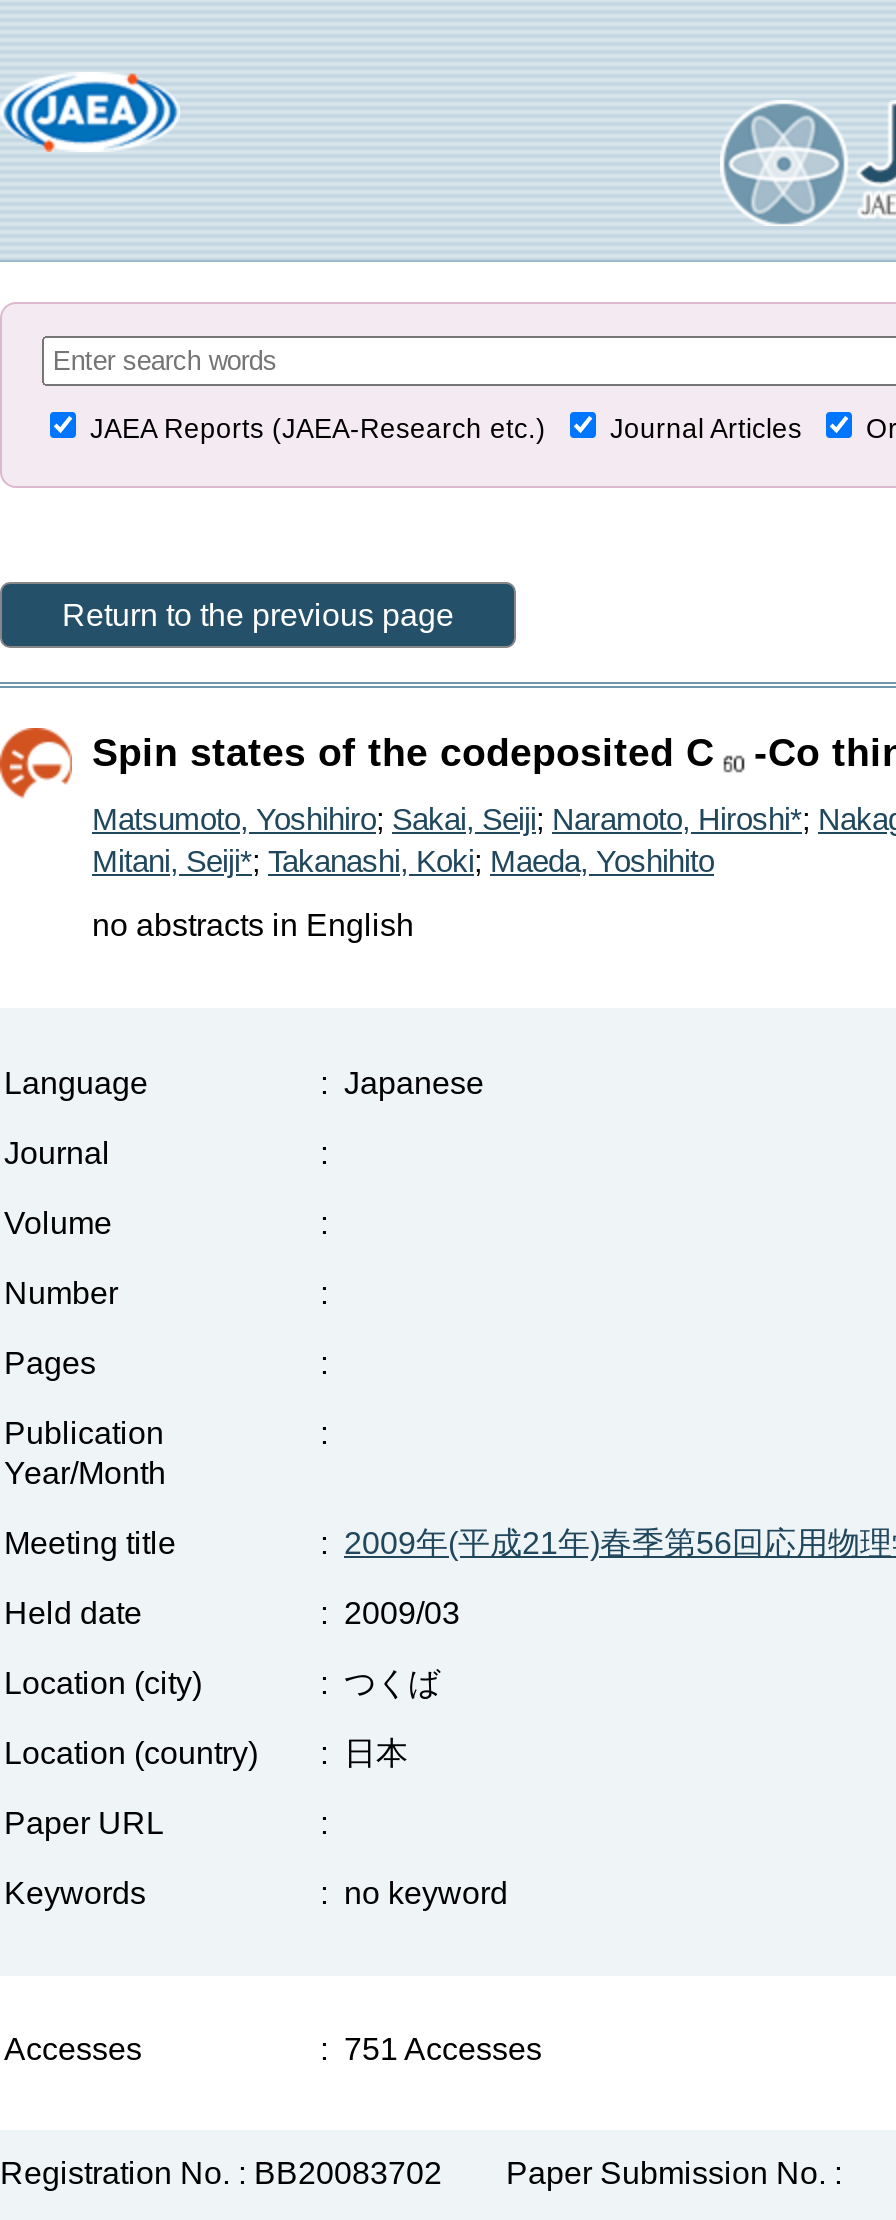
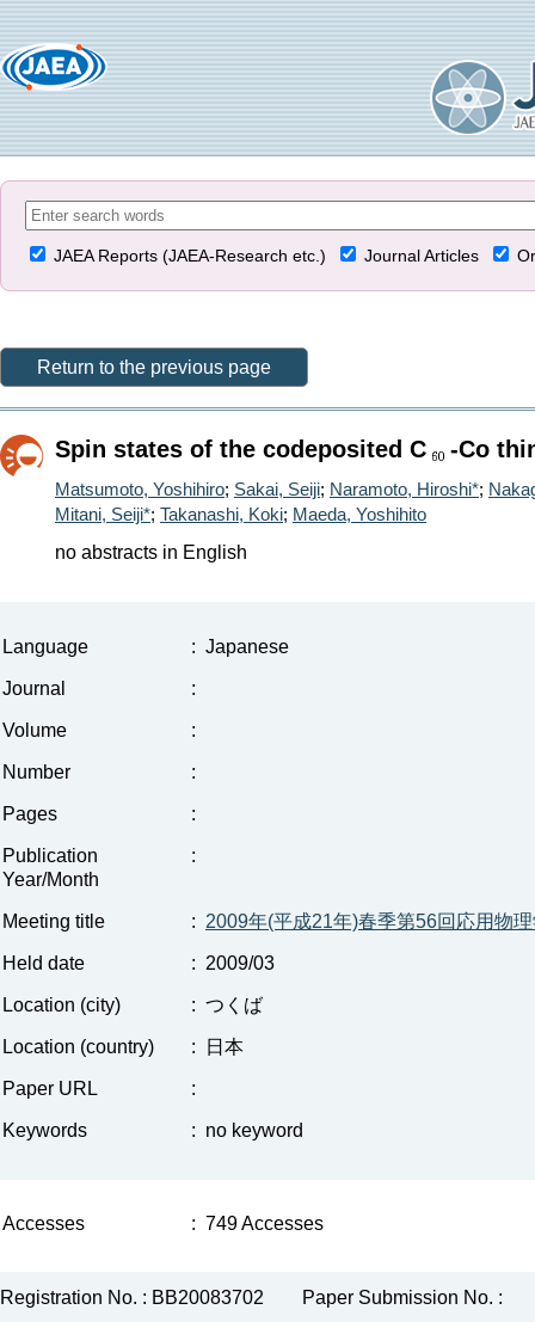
[320,2033,542,2067] : 751 Accesses -> [191,1214,324,1234] : 749 Accesses

